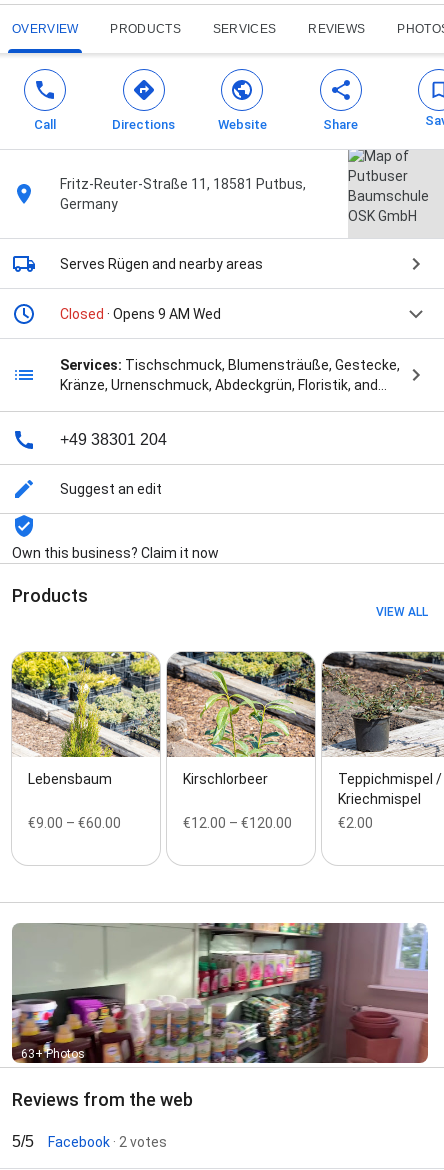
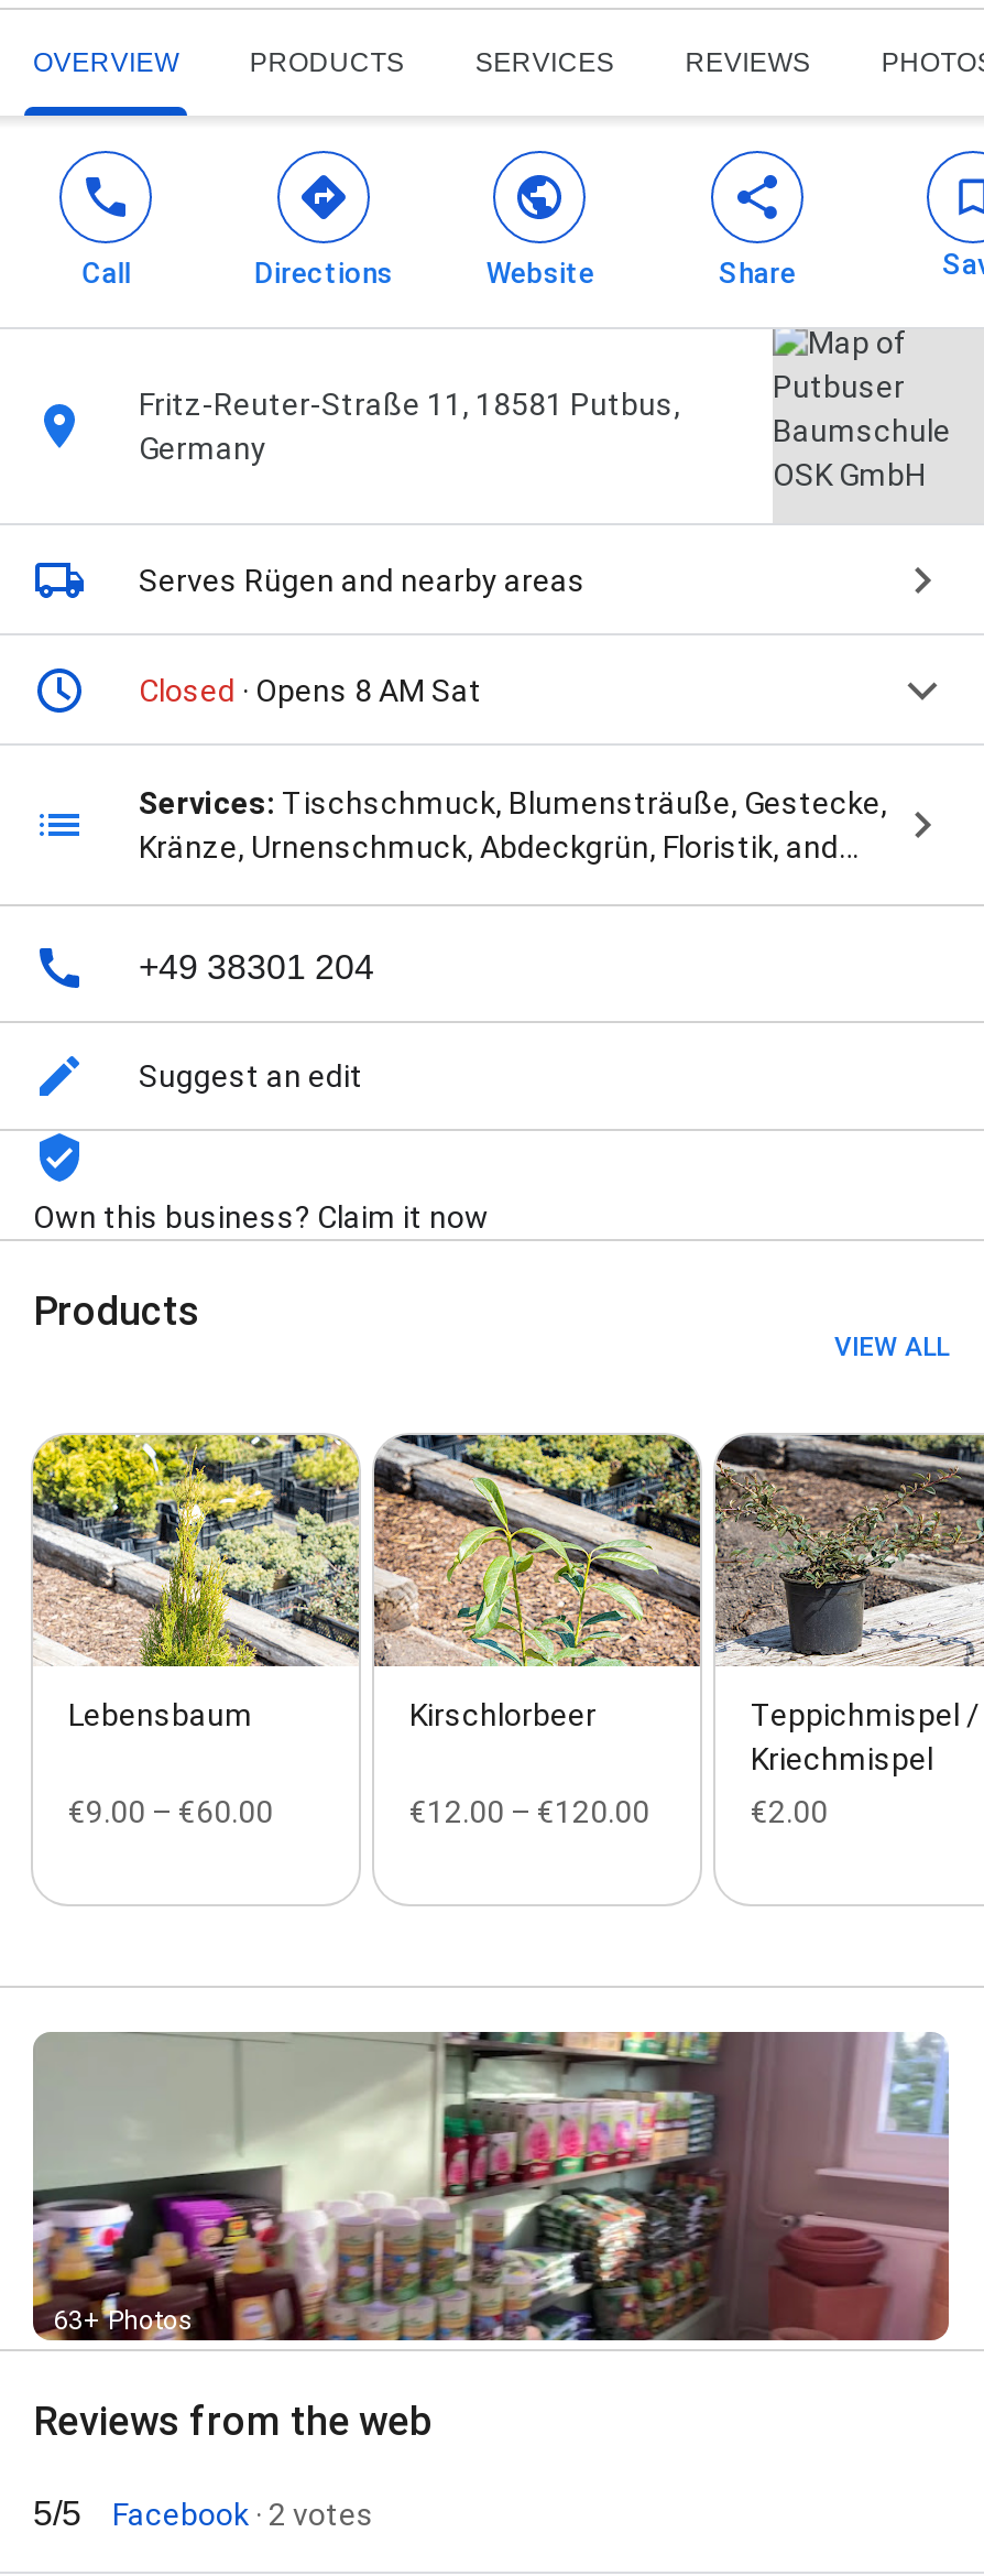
[60,306,221,322] Closed · Opens 9 AM Wed -> [139,673,482,709] Closed · Opens 8 AM Sat

